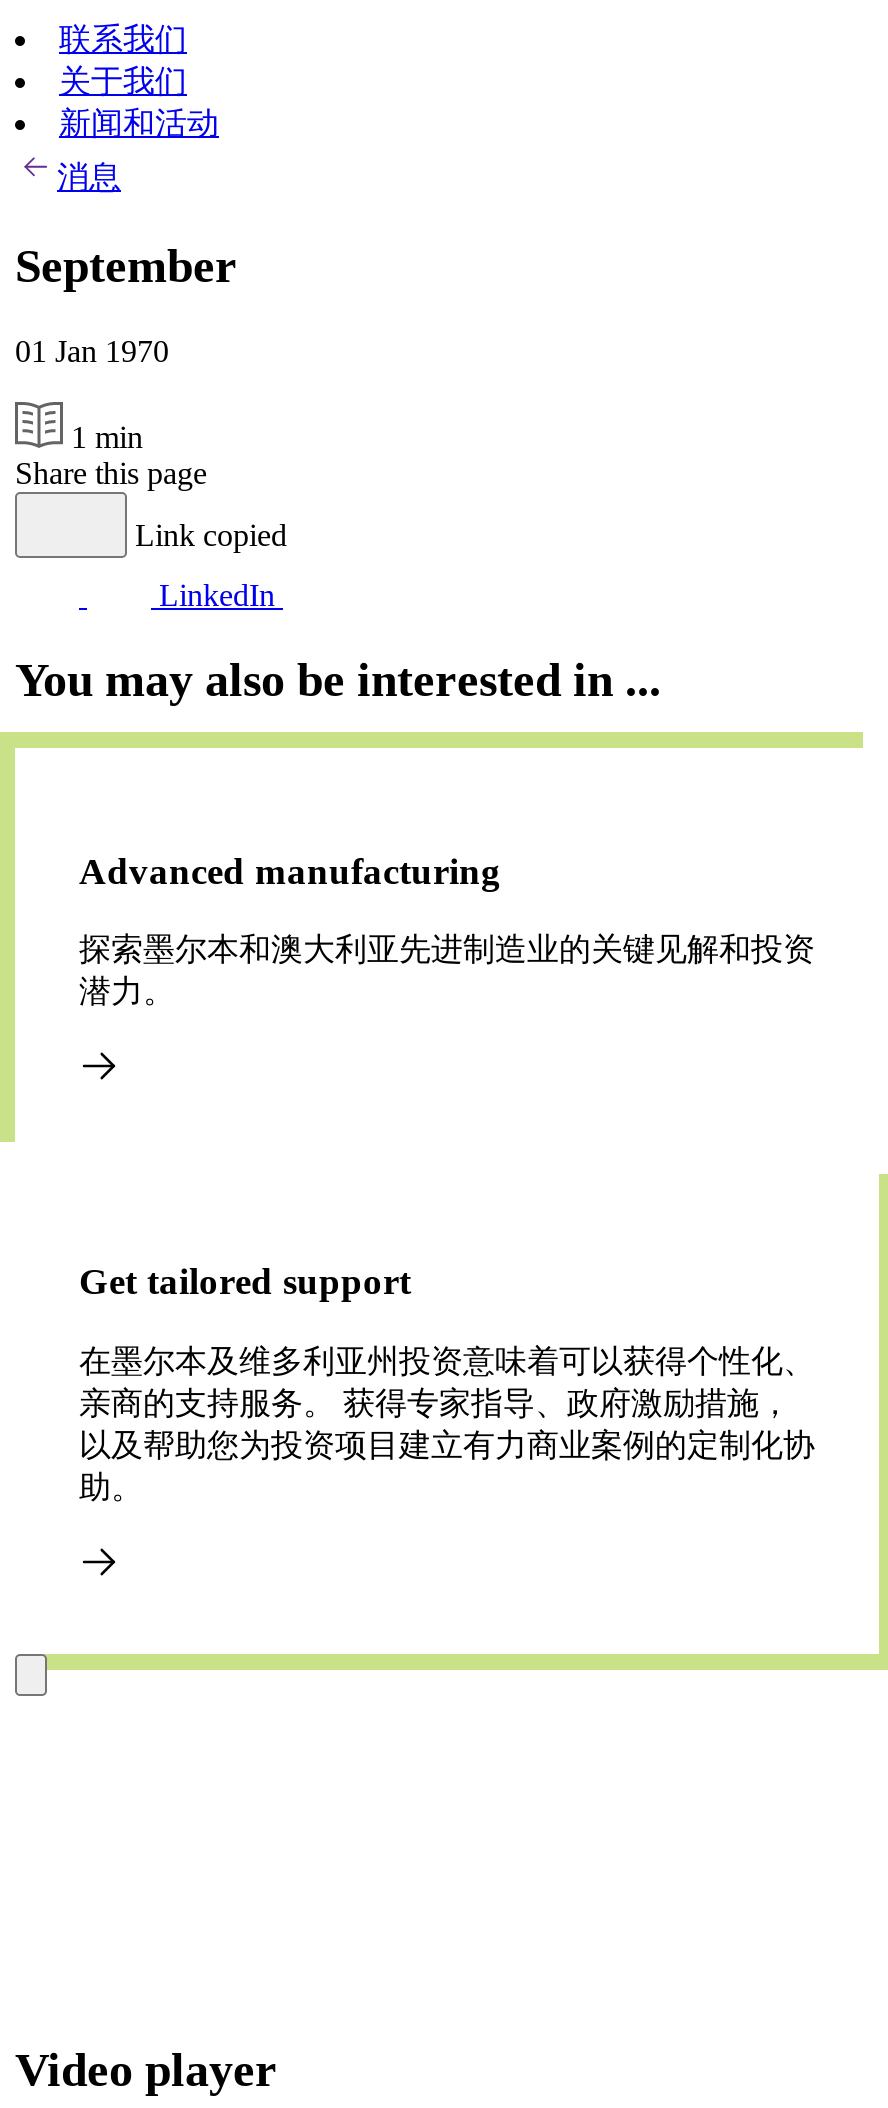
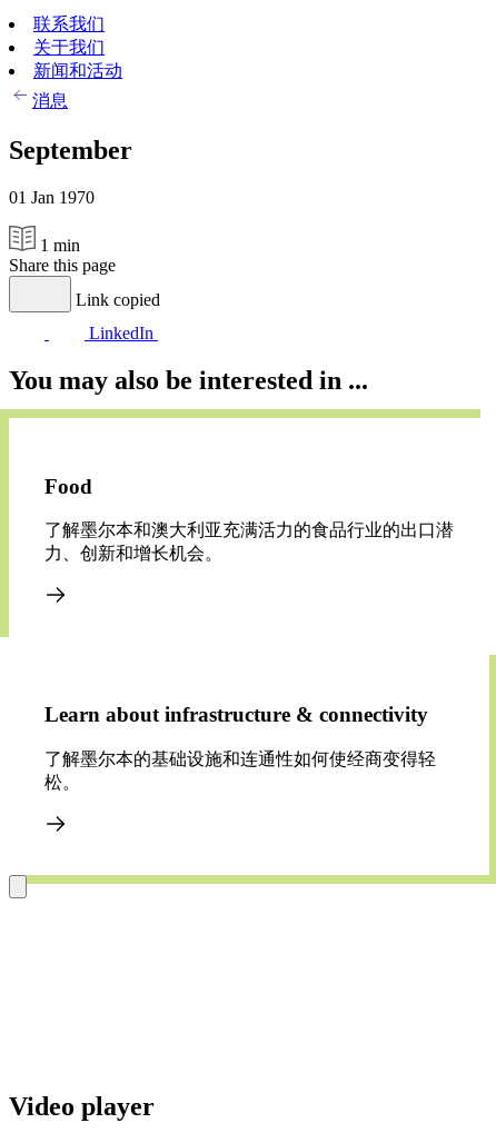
[79,849,501,891] Advanced manufacturing -> [44,474,92,498] Food
[79,932,815,1008] 探索墨尔本和澳大利亚先进制造业的关键见解和投资 | 潜力。 -> [44,521,454,563] 了解墨尔本和澳大利亚充满活力的食品行业的出口潜 | 力、创新和增长机会。
[79,1260,411,1302] Get tailored support -> [44,703,428,726] Learn about infrastructure & connectivity
[79,1343,815,1503] 在墨尔本及维多利亚州投资意味着可以获得个性化、 | 亲商的支持服务。 获得专家指导、政府激励措施， | 以及帮助您为投资项目建立有力商业案例的定制化协 | 助。 -> [44,749,436,791] 了解墨尔本的基础设施和连通性如何使经商变得轻 | 松。

